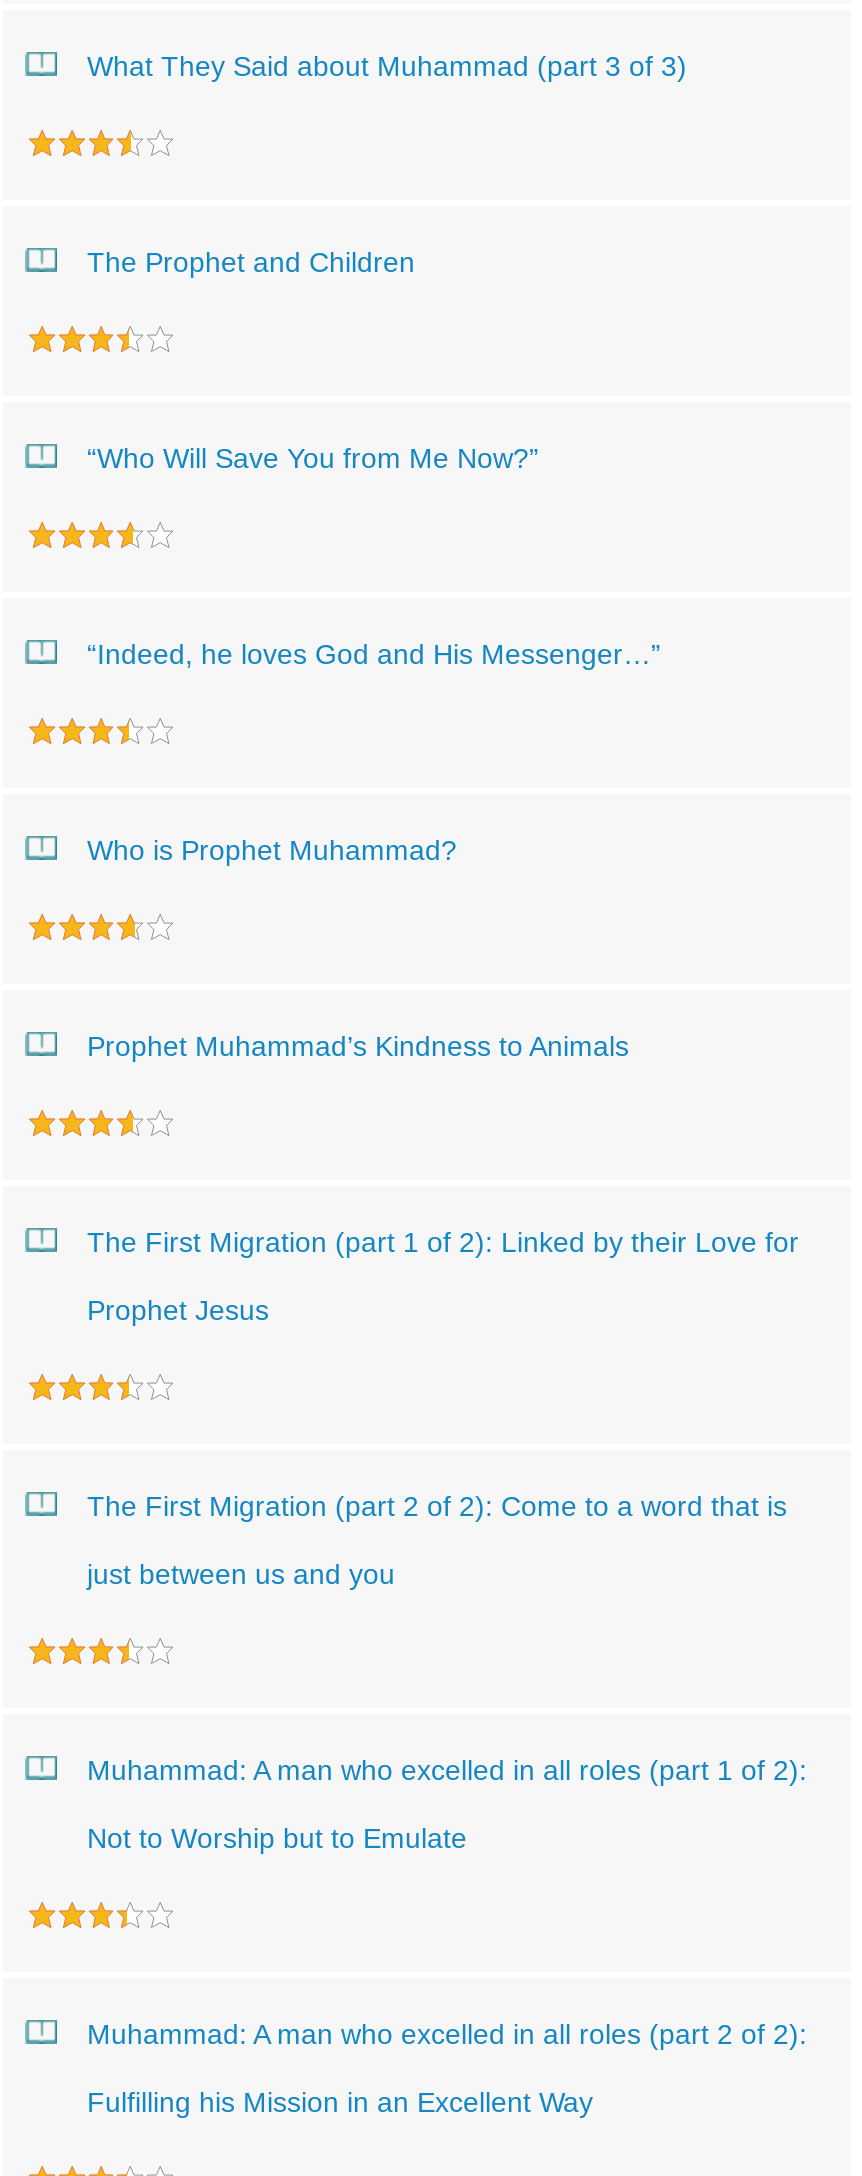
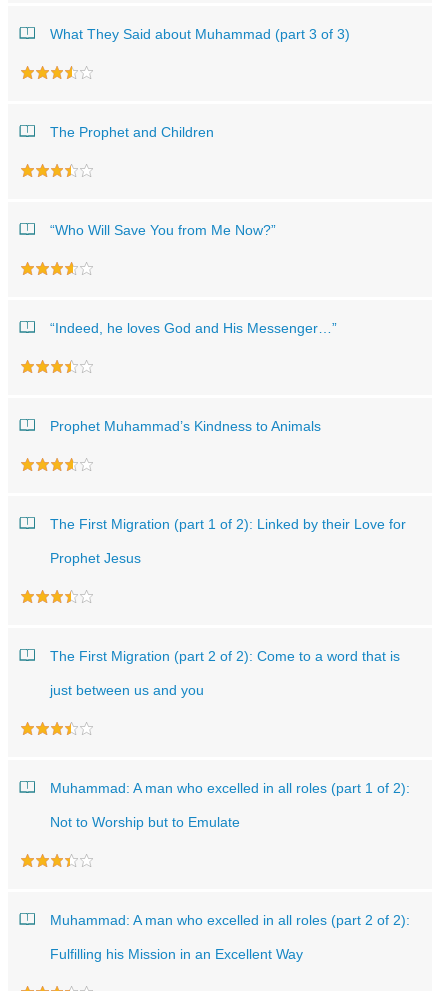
[87,834,457,866] Who is Prophet Muhammad? -> none

